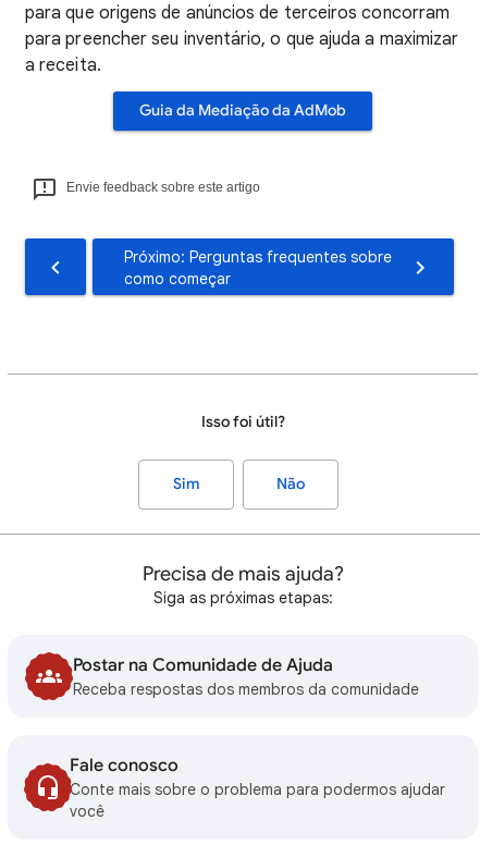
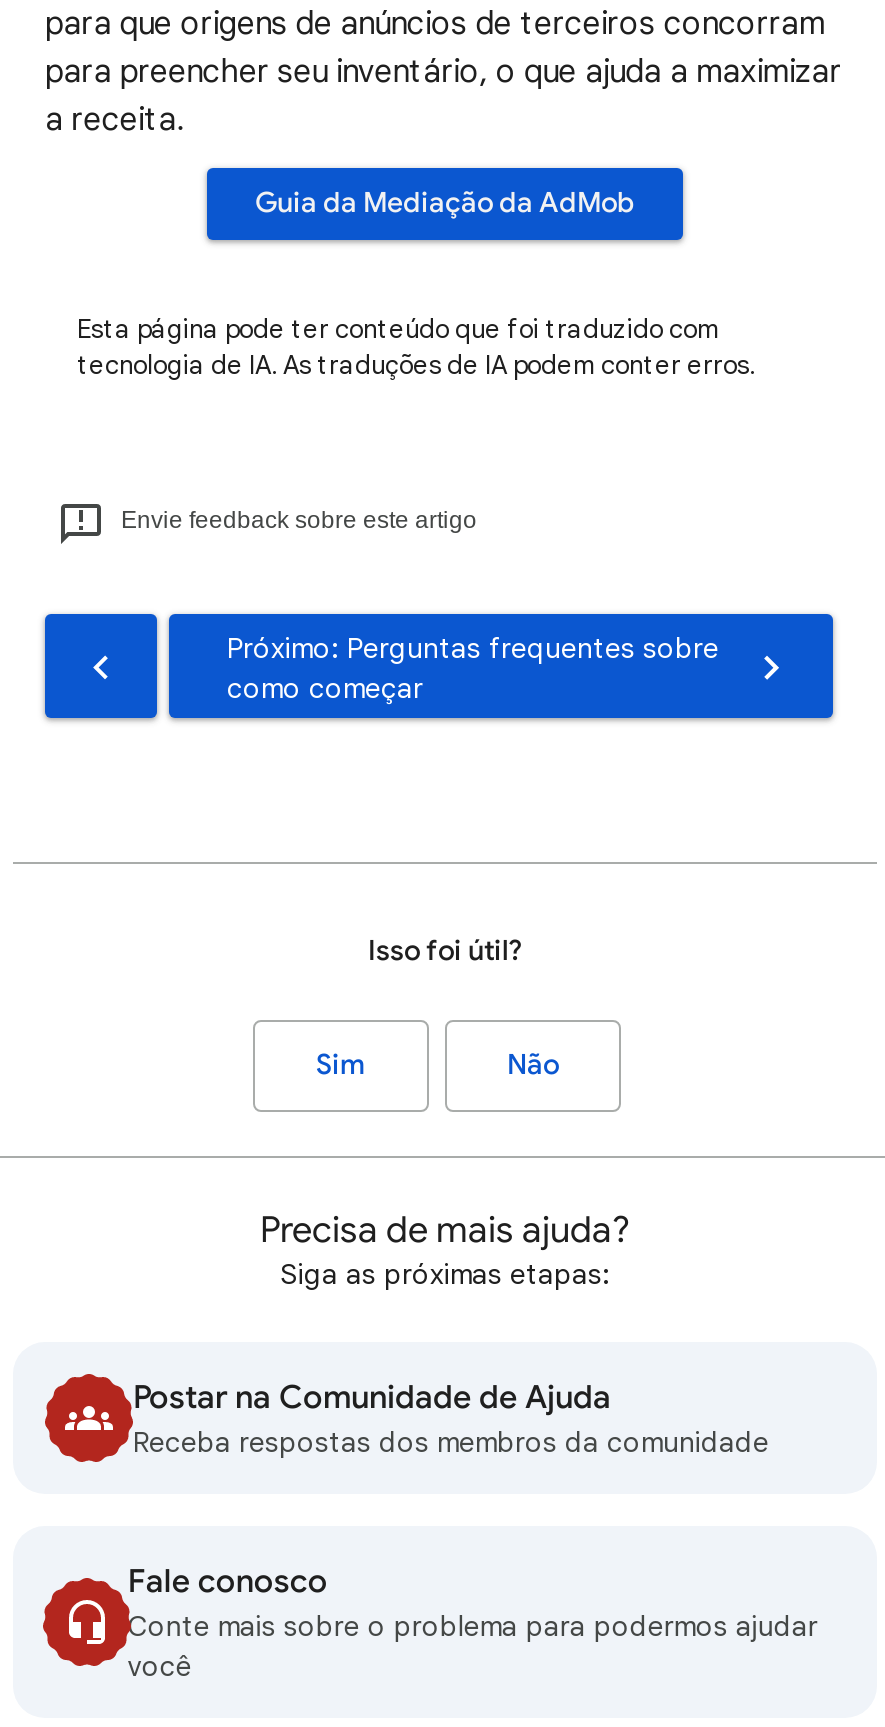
none -> [77,312,755,382] Esta página pode ter conteúdo que foi traduzido com | tecnologia de IA. As traduções de IA podem conter erros.

